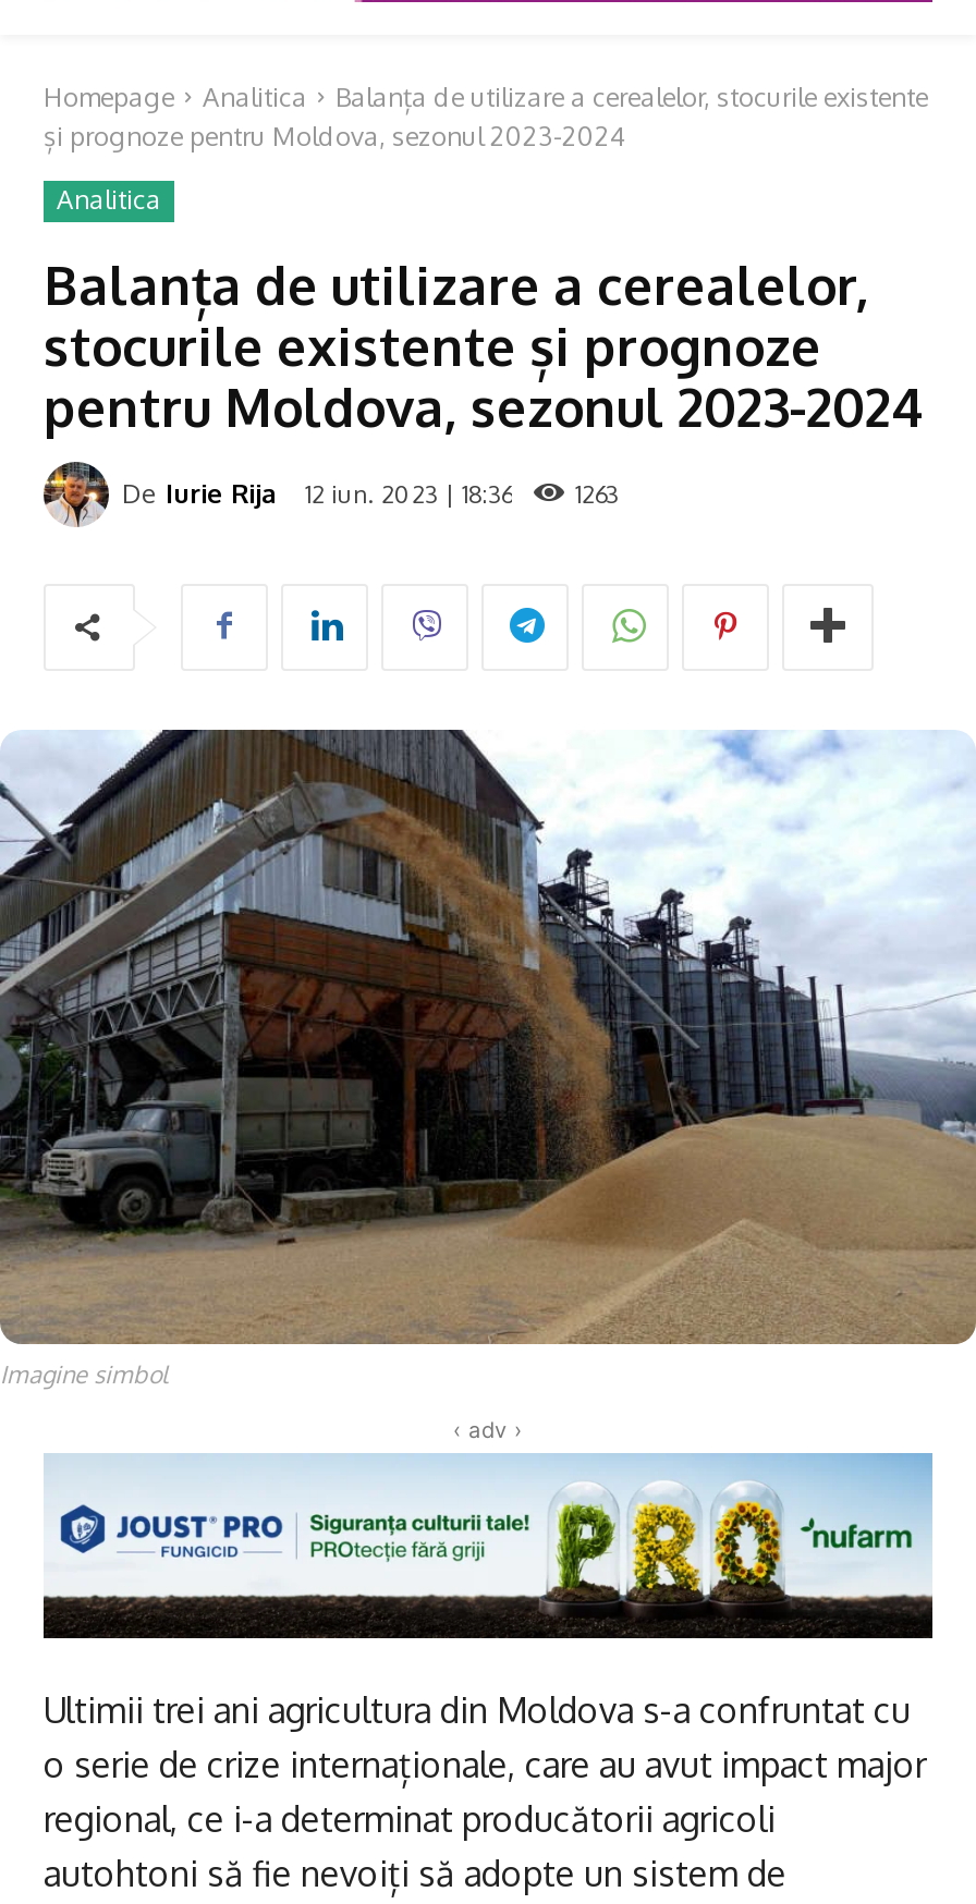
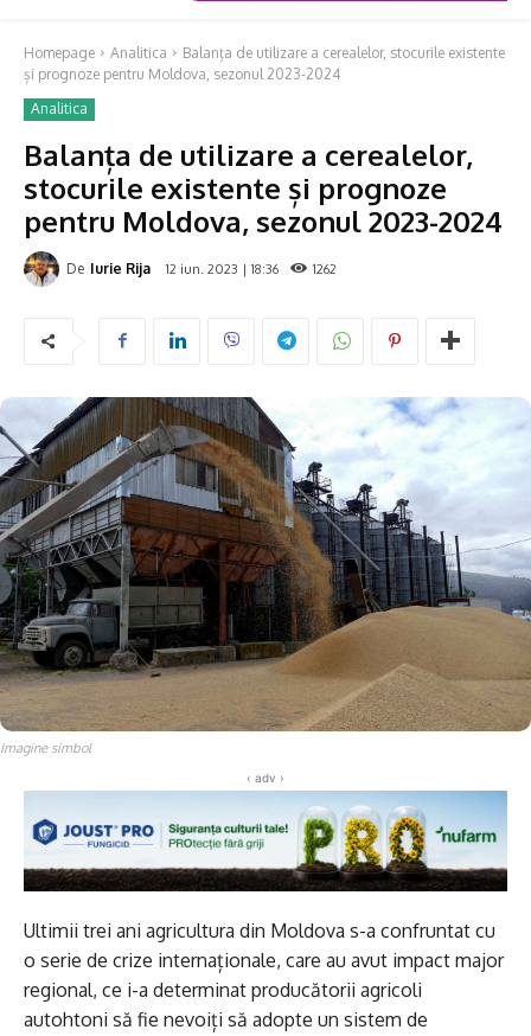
[575,479,619,510] 1263 -> [313,261,337,277] 1262

